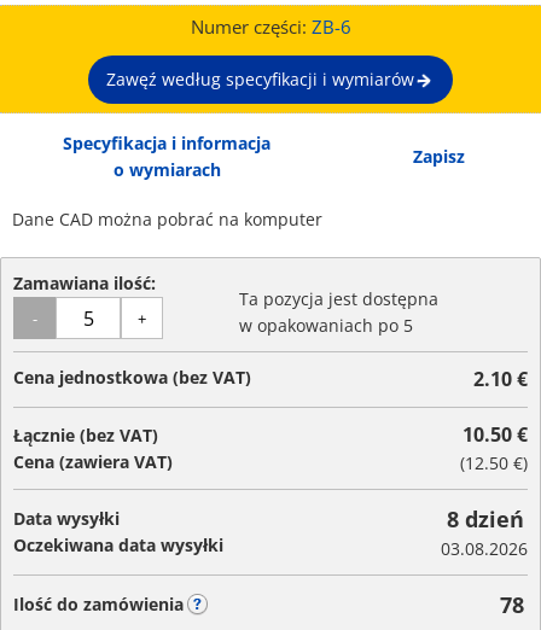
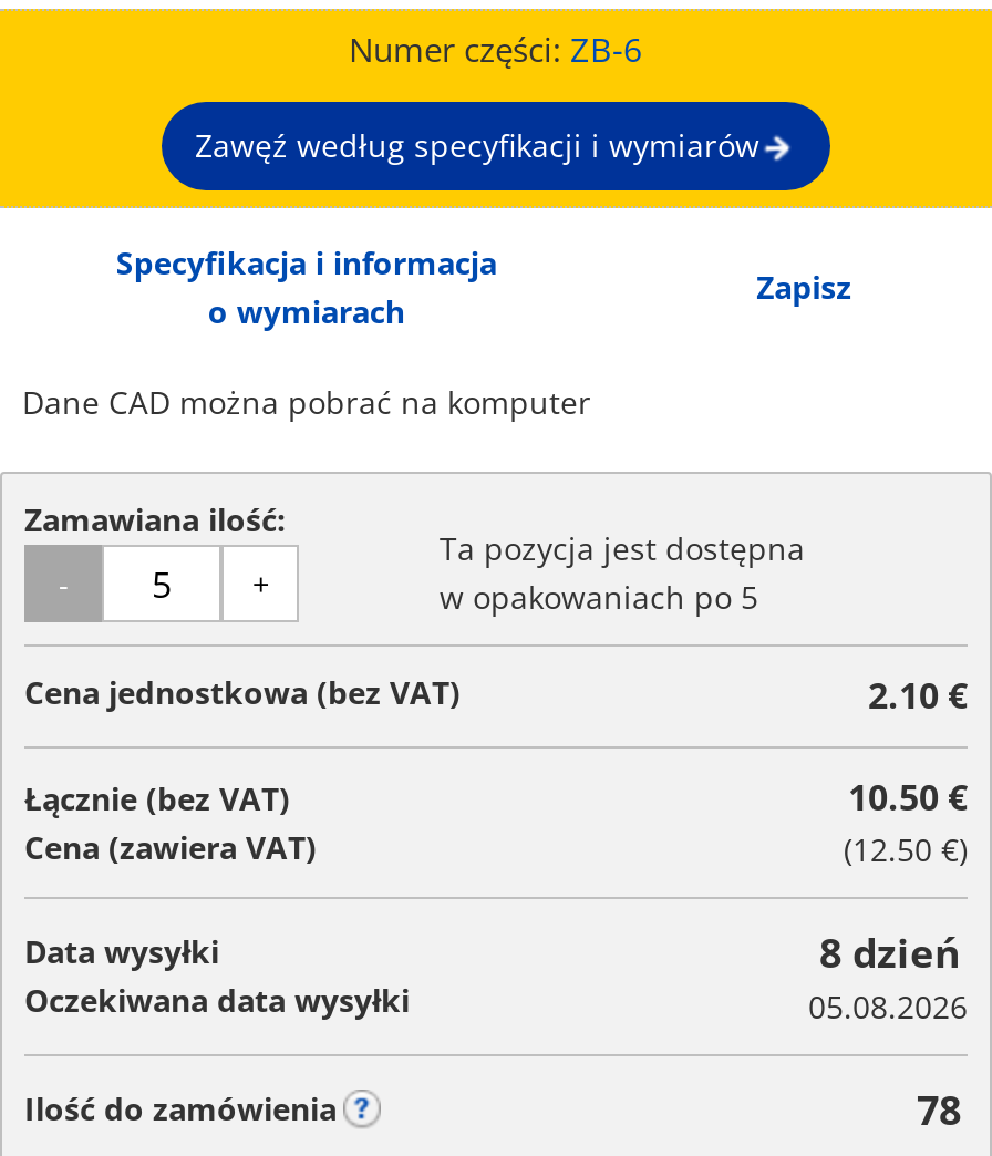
[441,537,528,560] 03.08.2026 -> [808,985,968,1028] 05.08.2026

